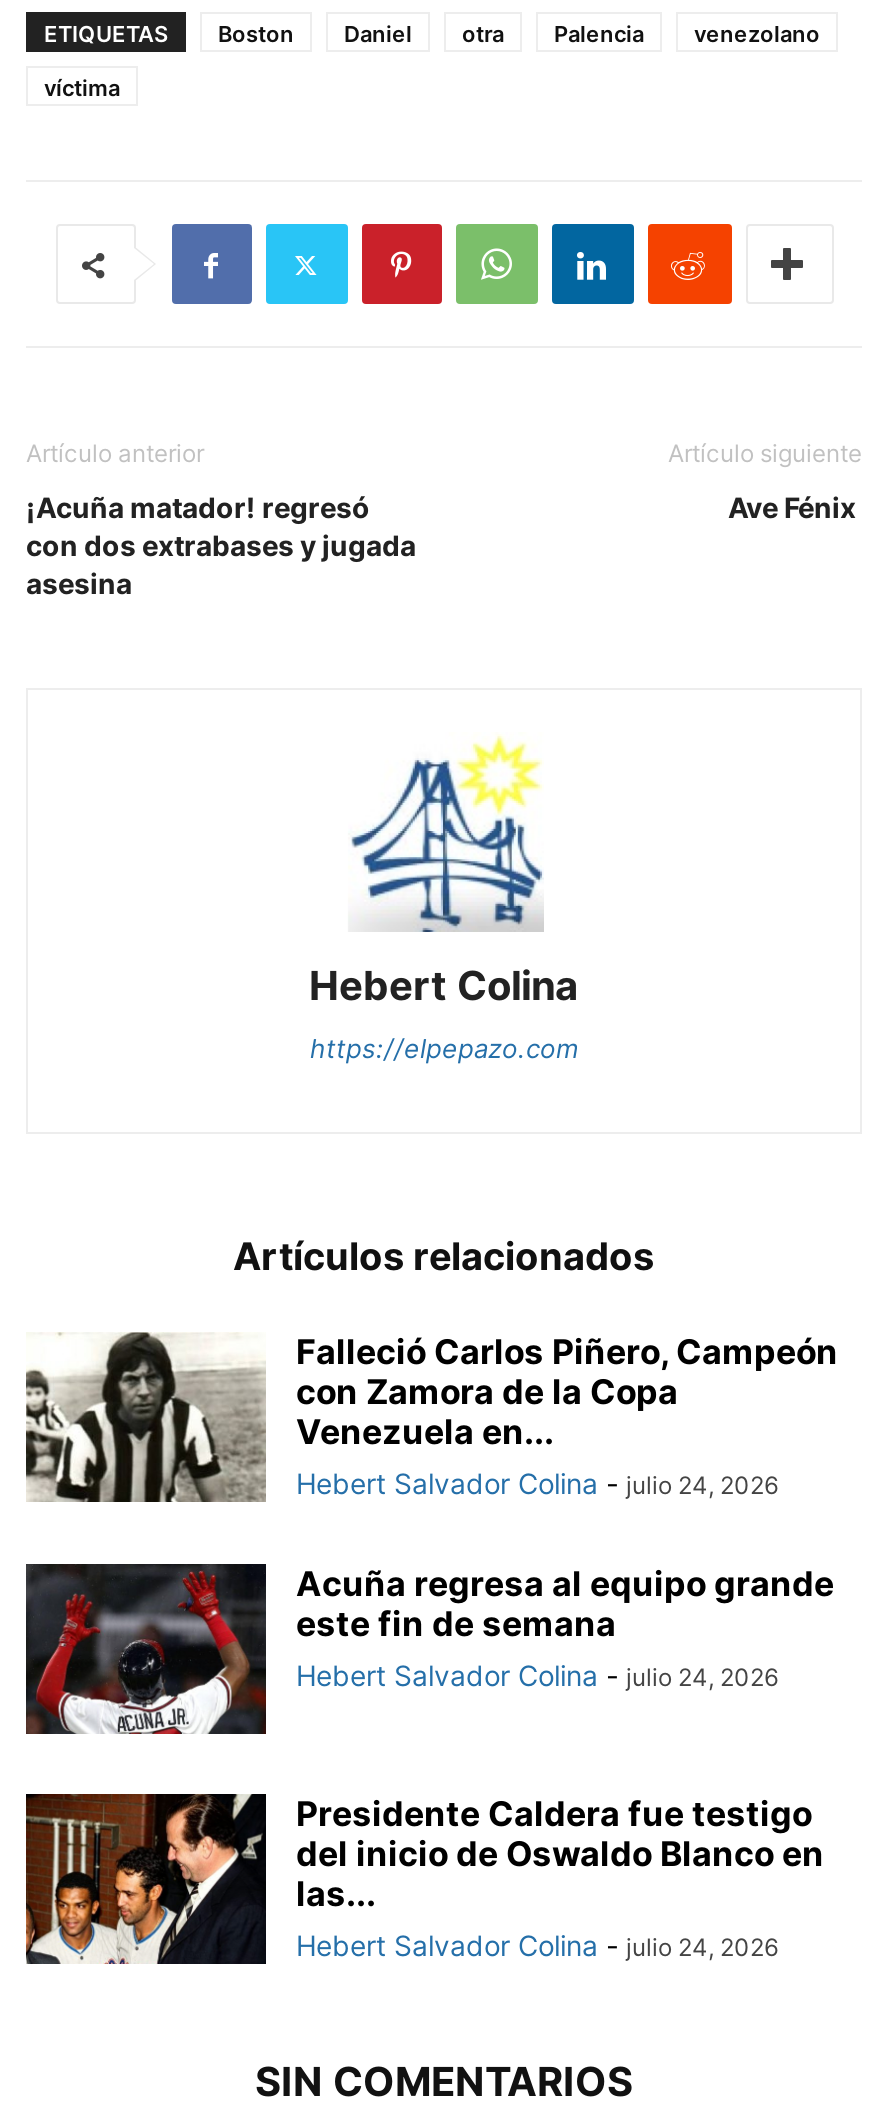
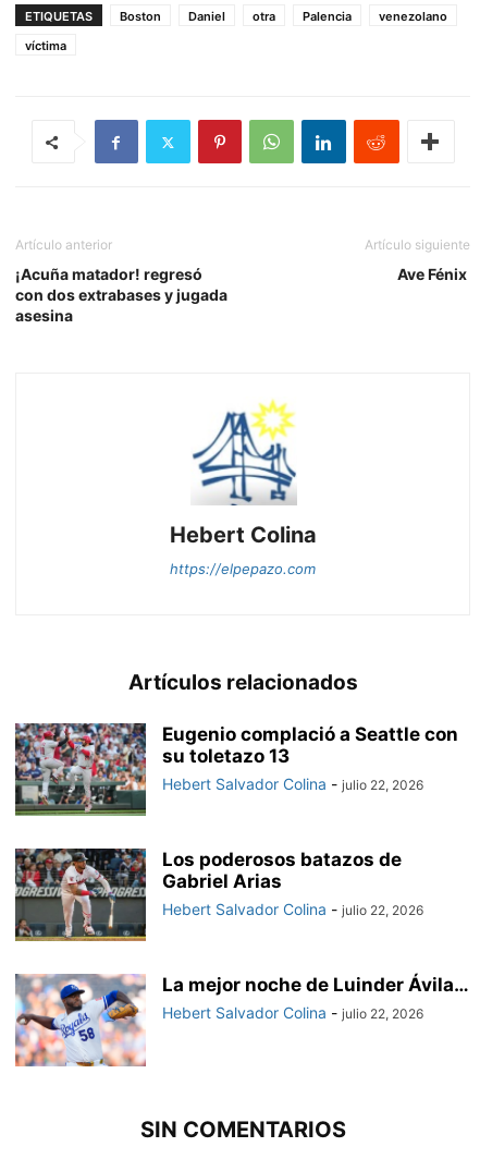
[26,1332,838,1504] [image] | Falleció Carlos Piñero, Campeón | con Zamora de la Copa | Venezuela en... | Hebert Salvador Colina - julio 24, 2026 -> [14,722,458,817] [image] | Eugenio complació a Seattle con | su toletazo 13 | Hebert Salvador Colina - julio 22, 2026
[26,1562,834,1736] [image] | Acuña regresa al equipo grande | este fin de semana | Hebert Salvador Colina - julio 24, 2026 -> [14,847,423,942] [image] | Los poderosos batazos de | Gabriel Arias | Hebert Salvador Colina - julio 22, 2026
[24,1792,824,1966] [image] | Presidente Caldera fue testigo | del inicio de Oswaldo Blanco en | las... | Hebert Salvador Colina - julio 24, 2026 -> [14,974,469,1067] [image] | La mejor noche de Luinder Ávila… | Hebert Salvador Colina - julio 22, 2026

